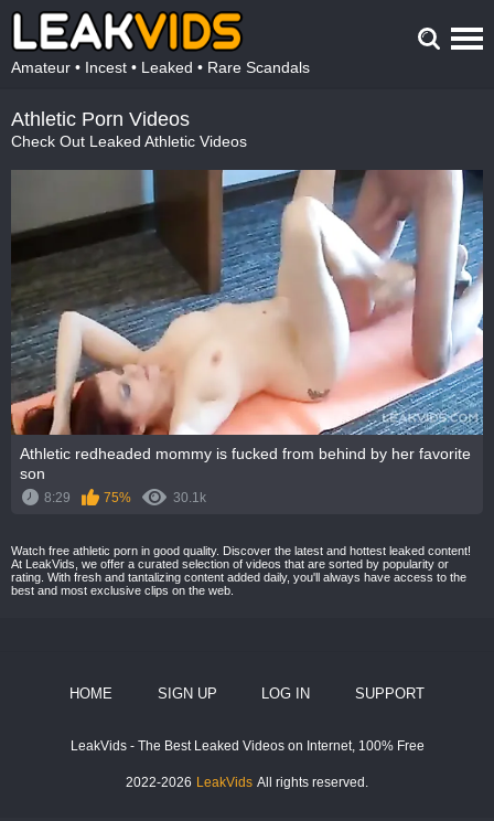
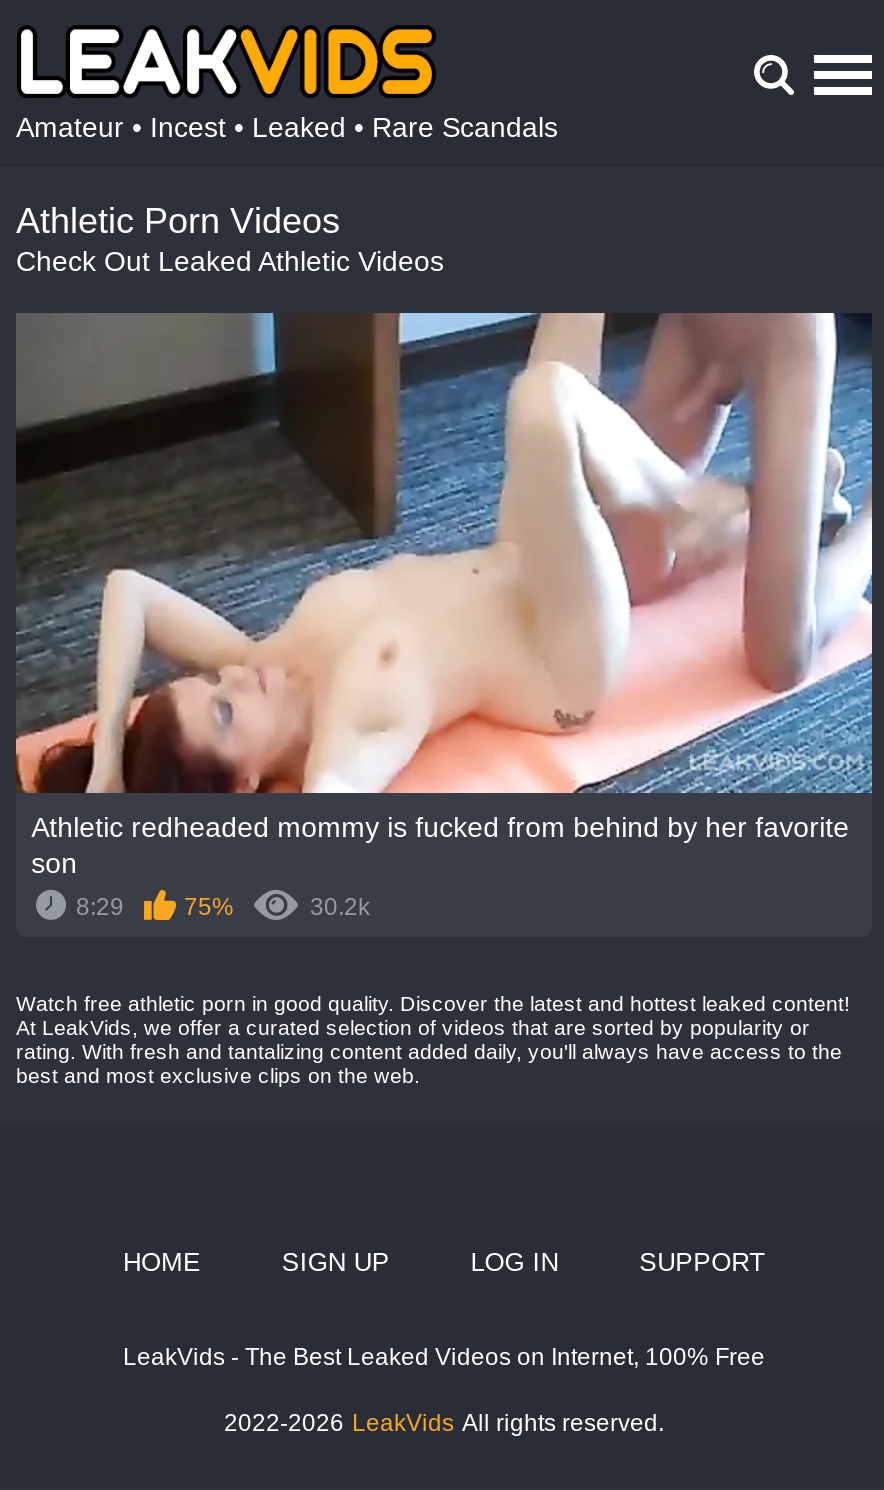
[173,490,206,506] 30.1k -> [310,894,370,922] 30.2k

